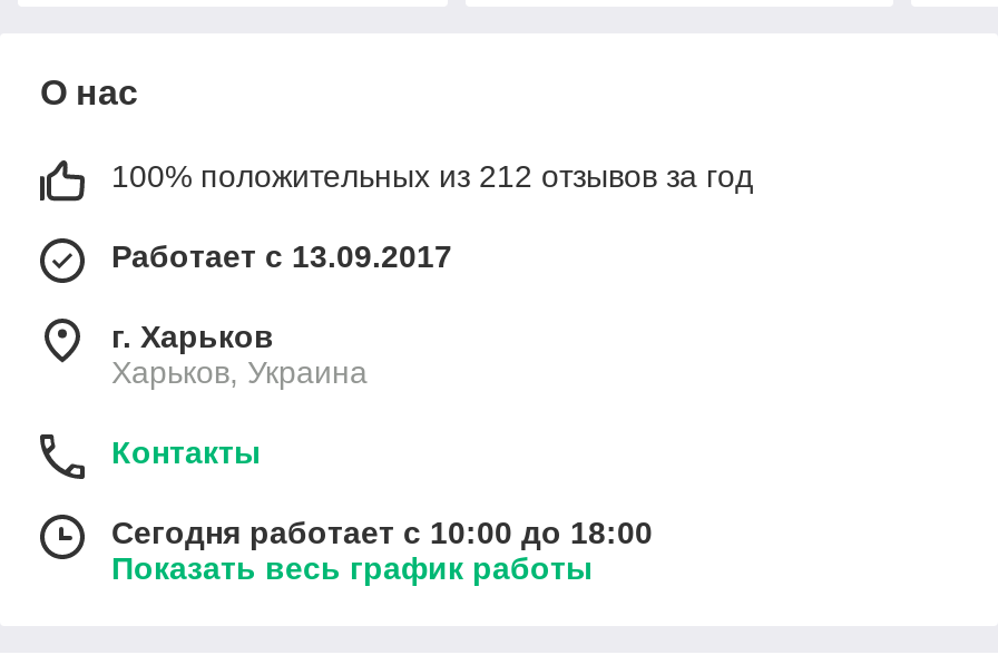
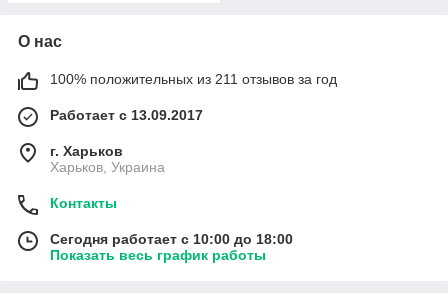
[111,158,753,193] 100% положительных из 212 отзывов за год -> [50,71,337,87] 100% положительных из 211 отзывов за год

